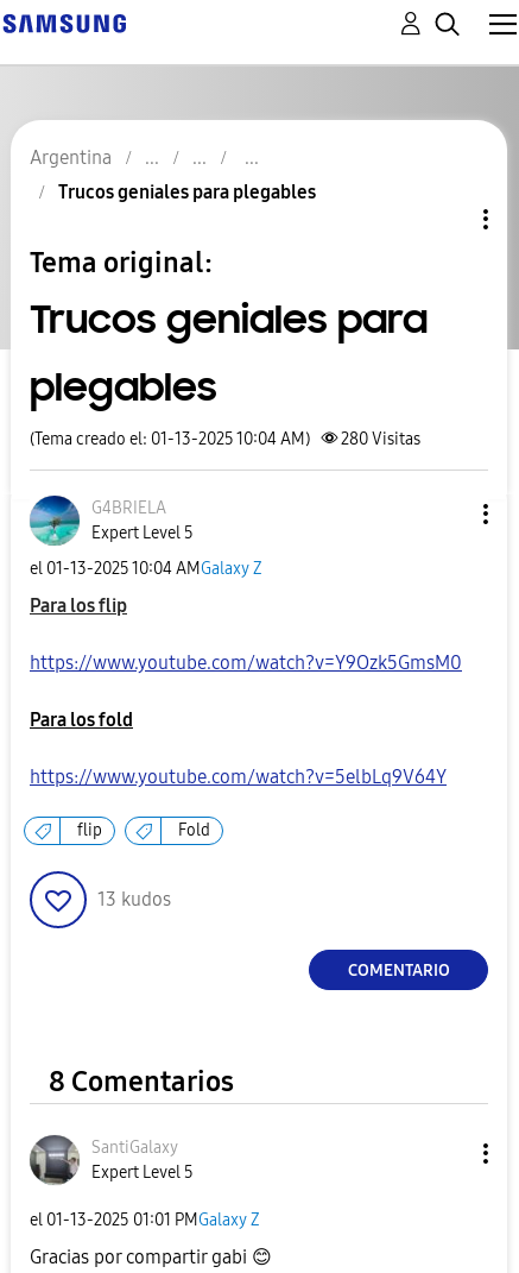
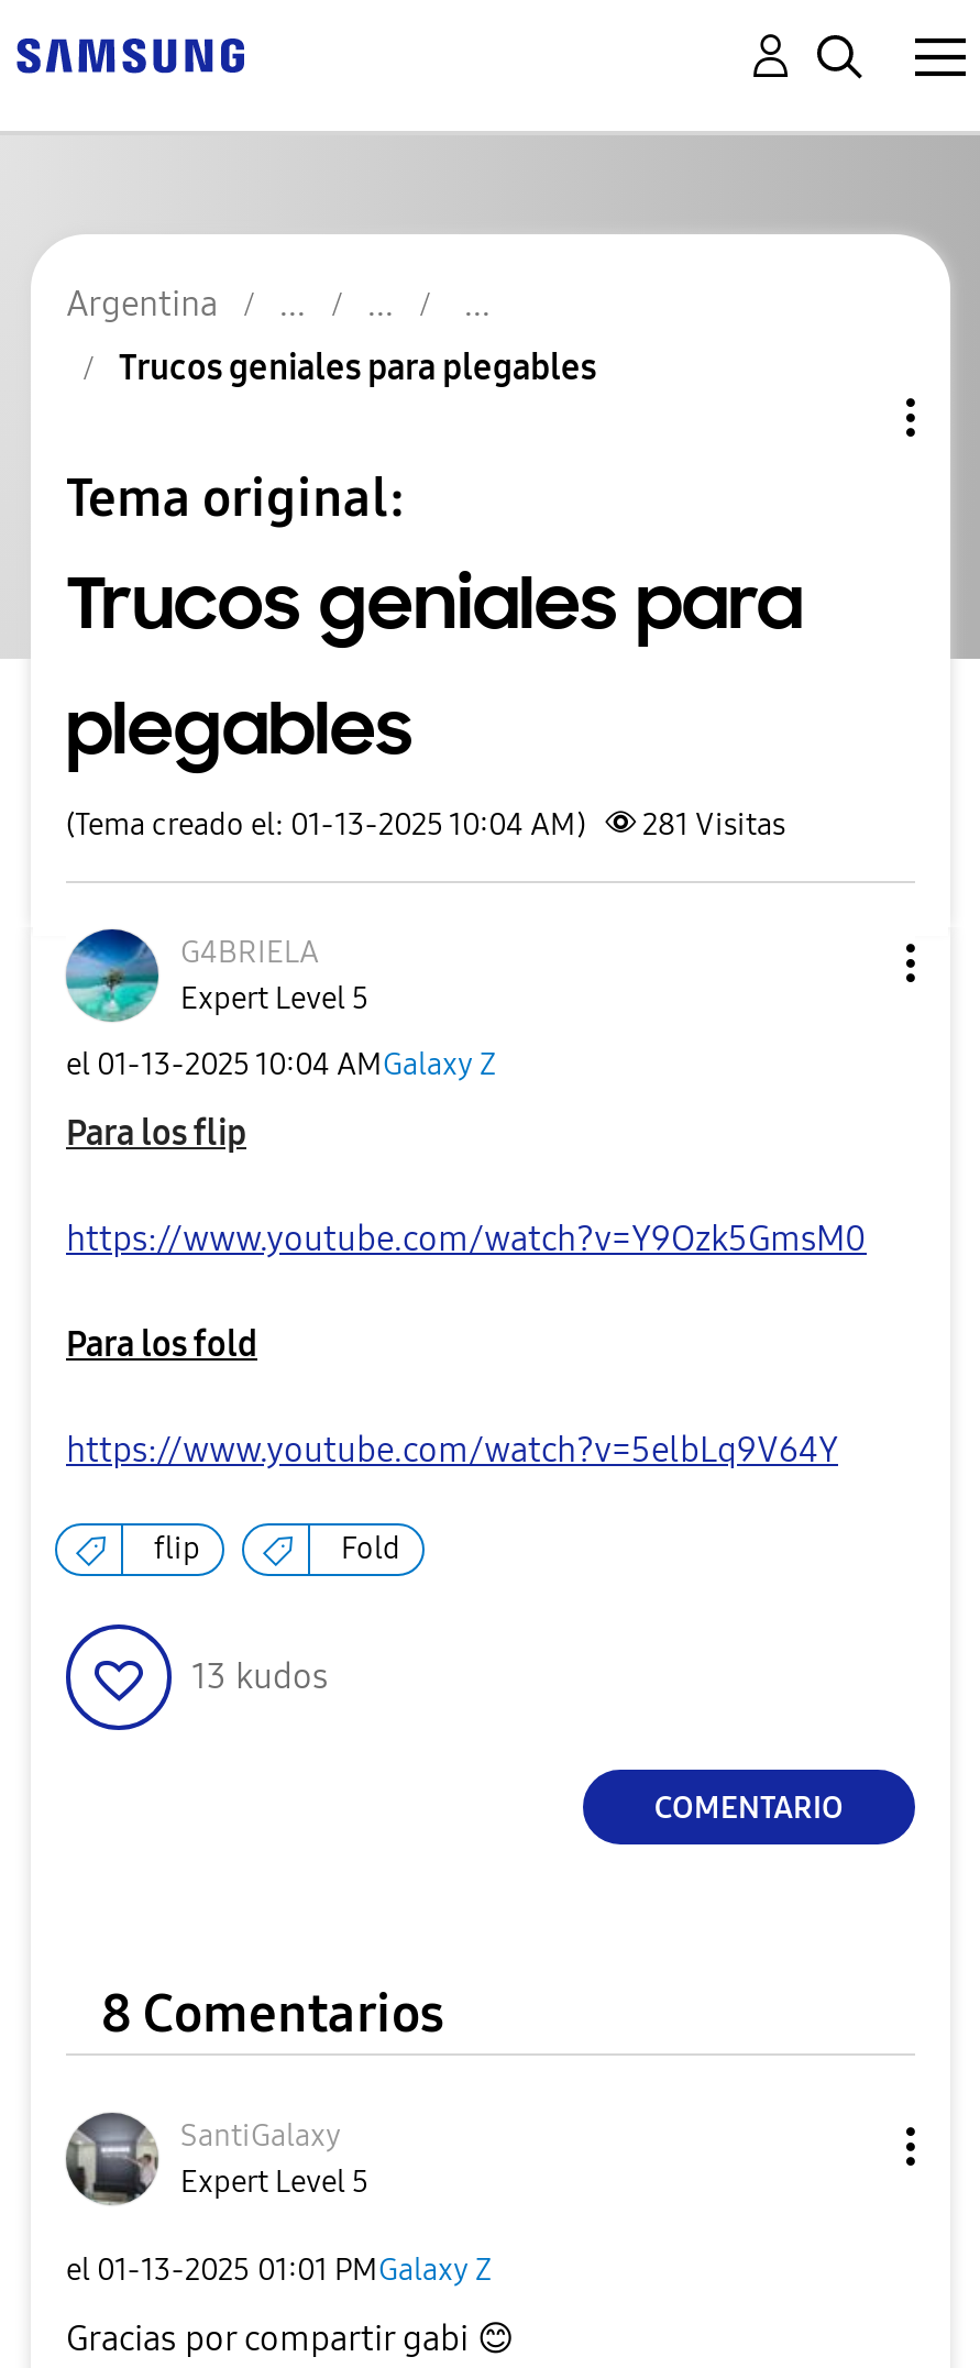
[30,429,420,449] (Tema creado el: 01-13-2025 10:04 AM) 280 Visitas -> [66,806,785,844] (Tema creado el: 01-13-2025 10:04 AM) 281 Visitas

